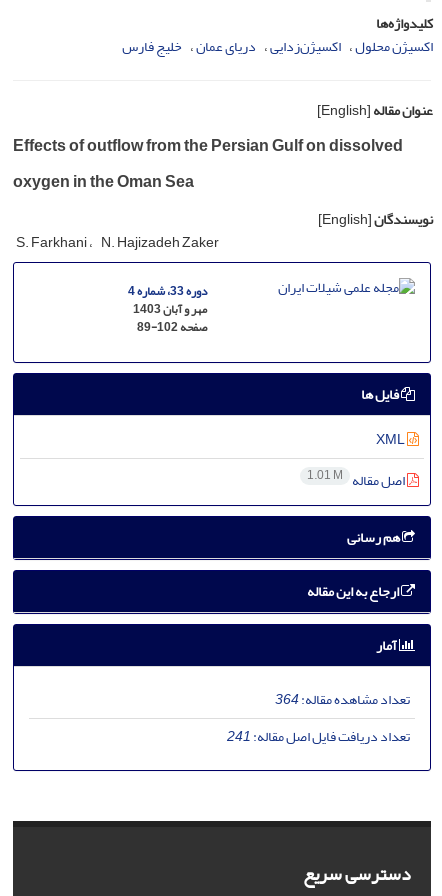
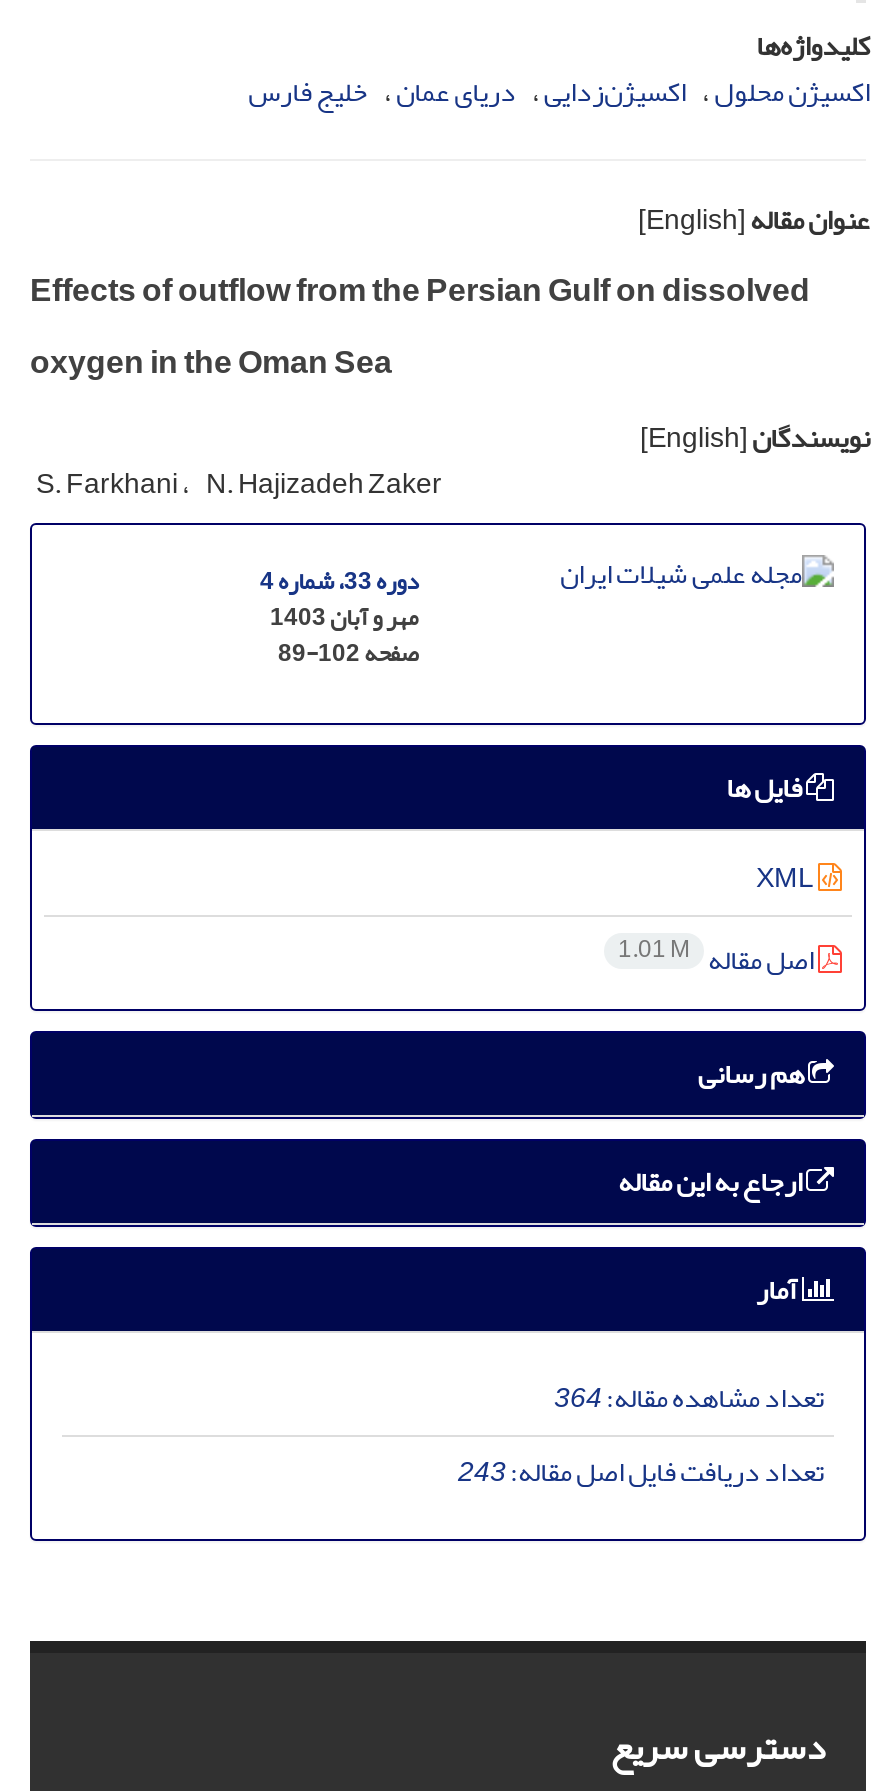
[227,723,410,750] تعداد دریافت فایل اصل مقاله:241 -> [458,1445,824,1499] تعداد دریافت فایل اصل مقاله:243

